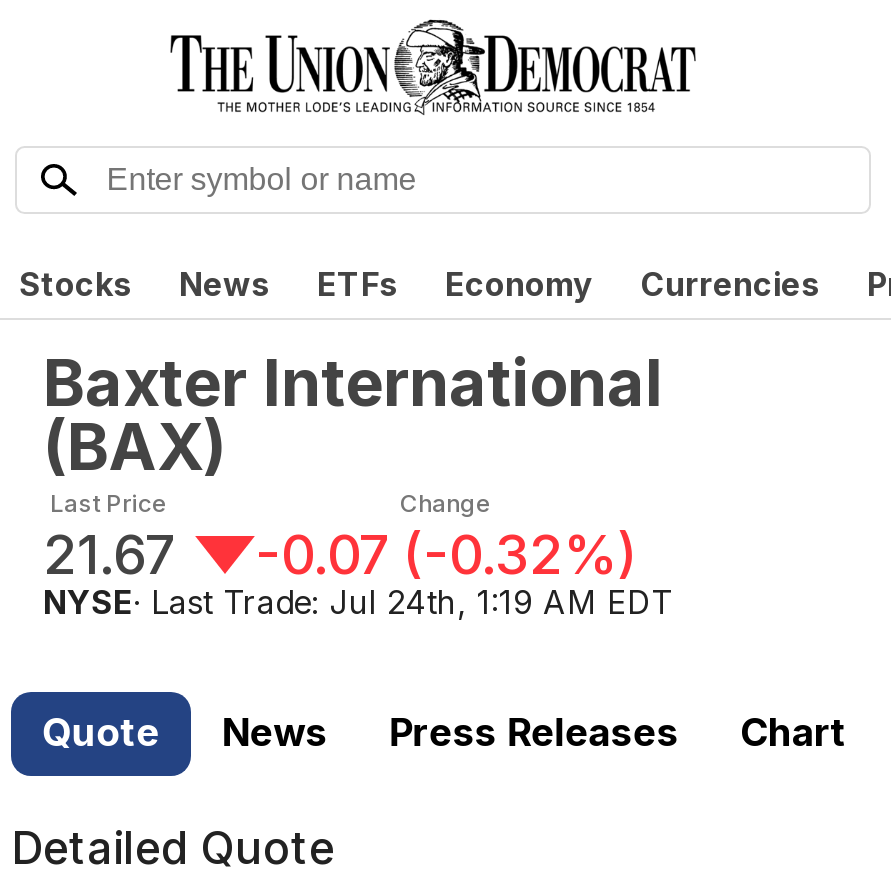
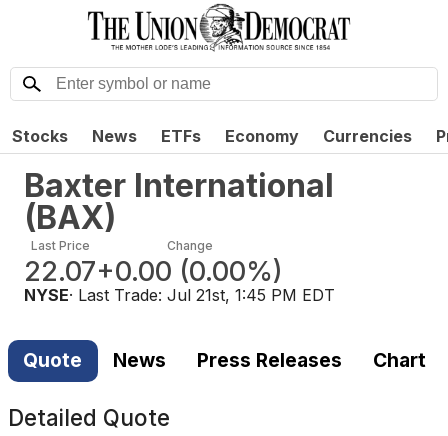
[43,521,175,587] 21.67 -> [24,255,96,288] 22.07
[255,521,637,587] -0.07 (-0.32%) -> [96,255,283,288] +0.00 (0.00%)
[43,581,673,621] NYSE · Last Trade: Jul 24th, 1:19 AM EDT -> [24,285,335,305] NYSE · Last Trade: Jul 21st, 1:45 PM EDT

